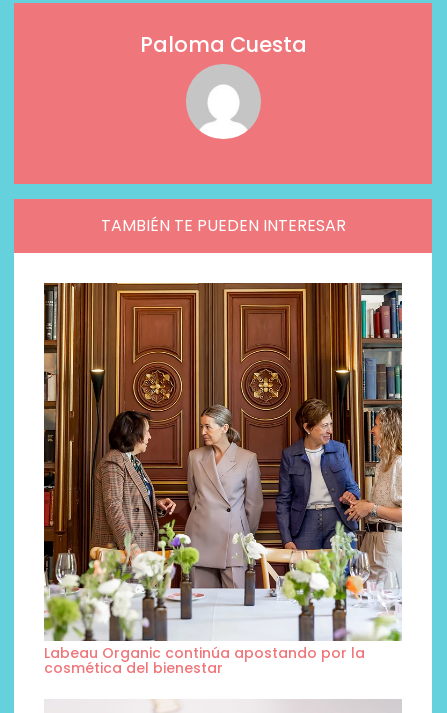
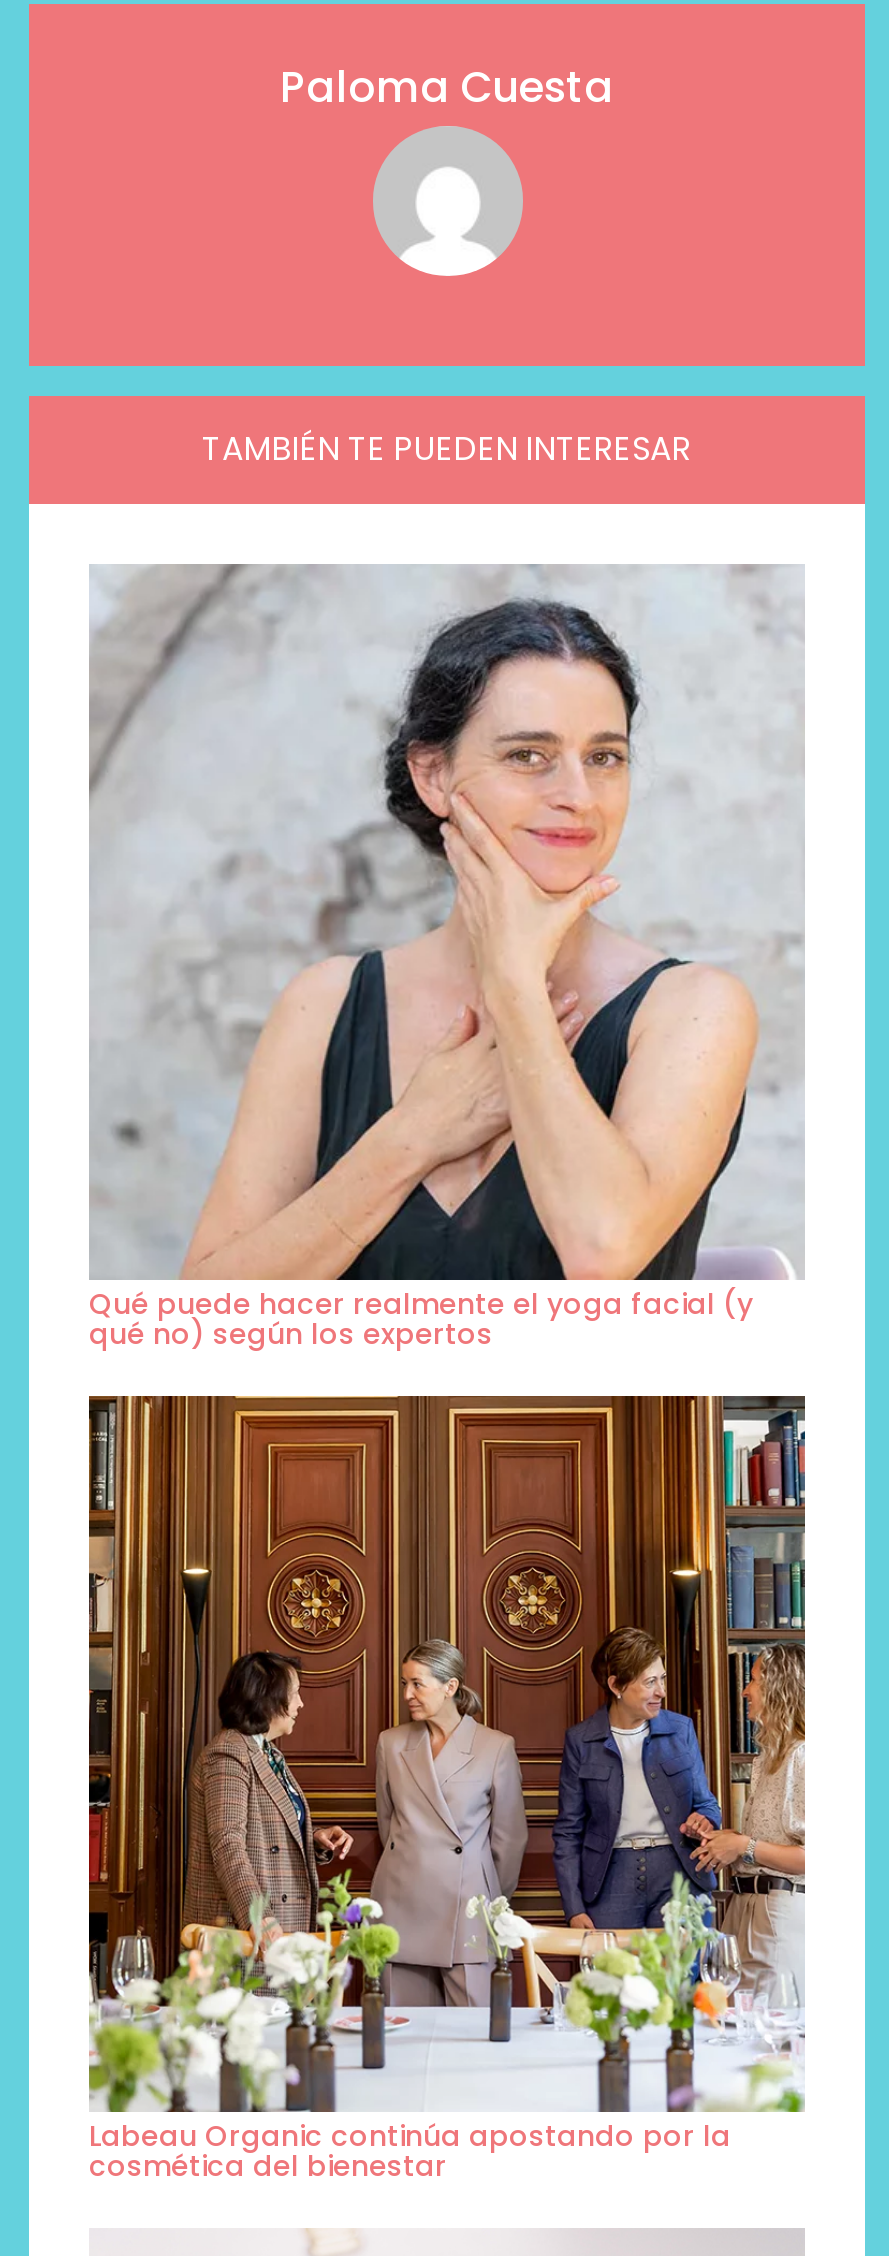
none -> [89,564,805,1353] [image] | Qué puede hacer realmente el yoga facial (y | qué no) según los expertos

